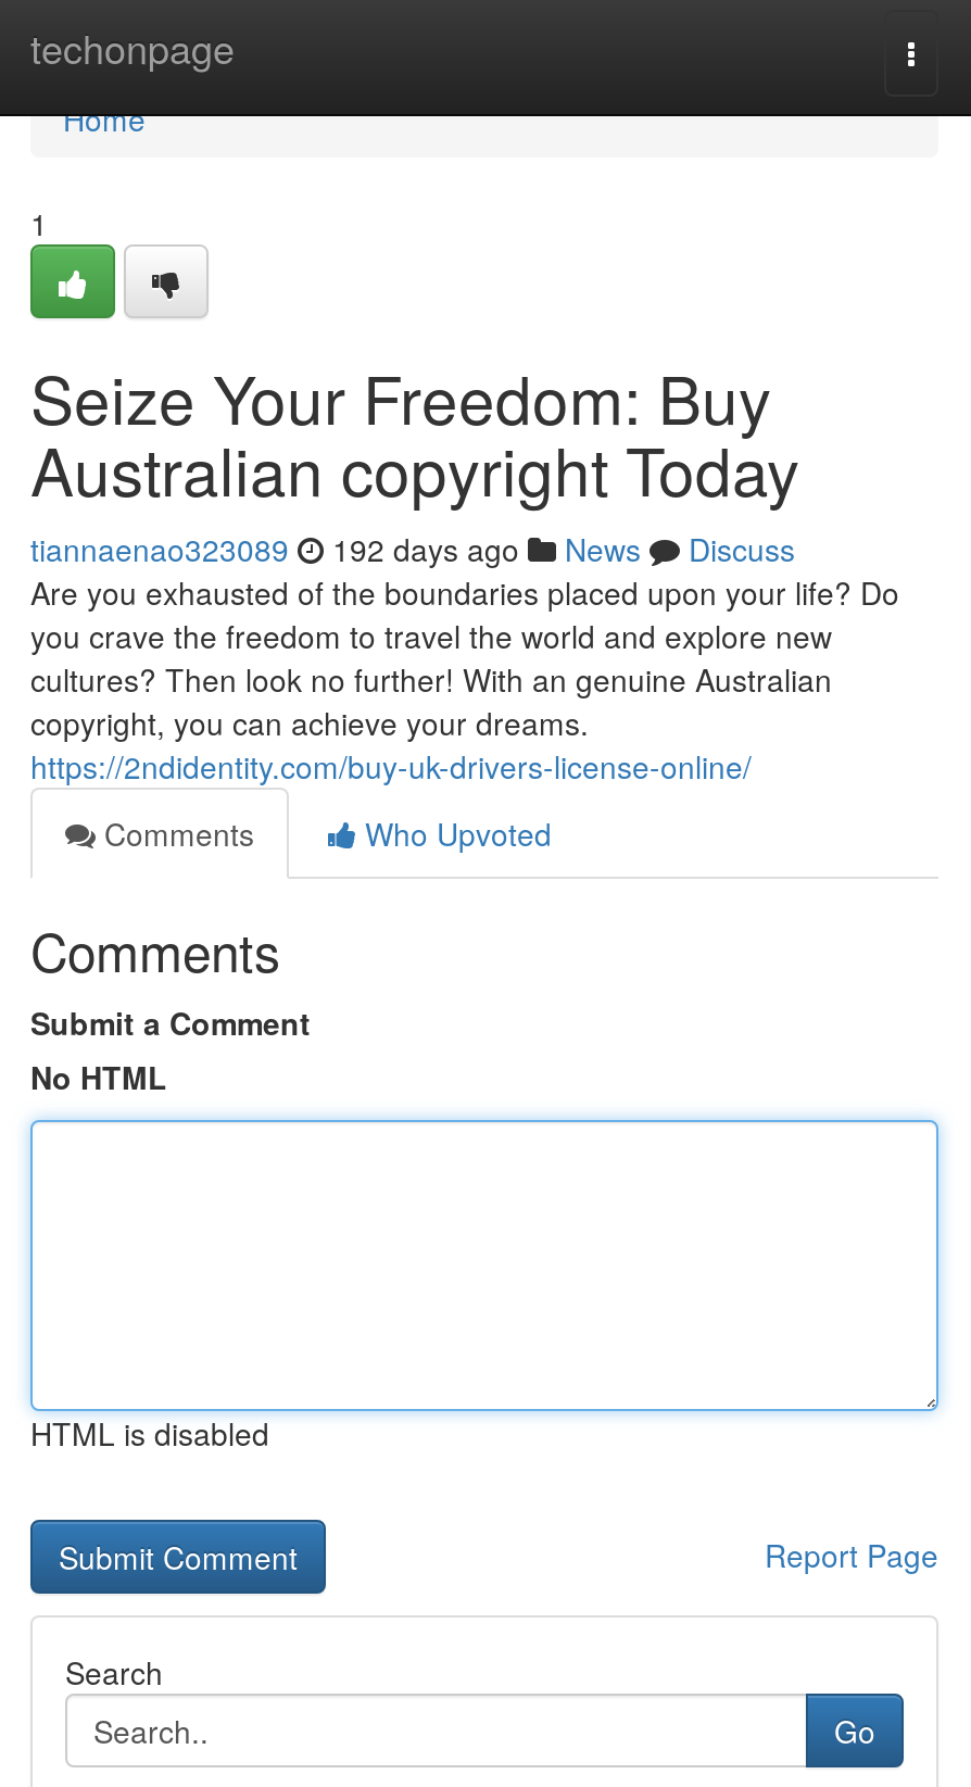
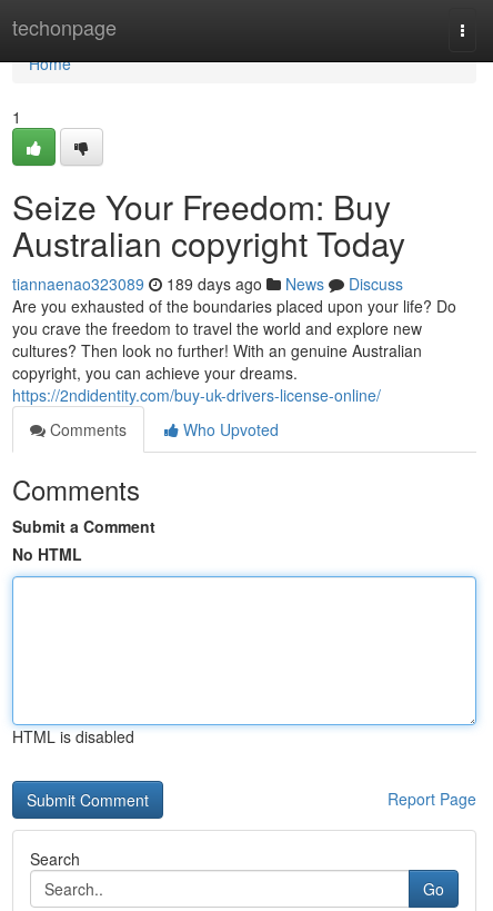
[30,527,795,570] tiannaenao323089 192 days ago News Discuss -> [12,273,403,295] tiannaenao323089 189 days ago News Discuss

